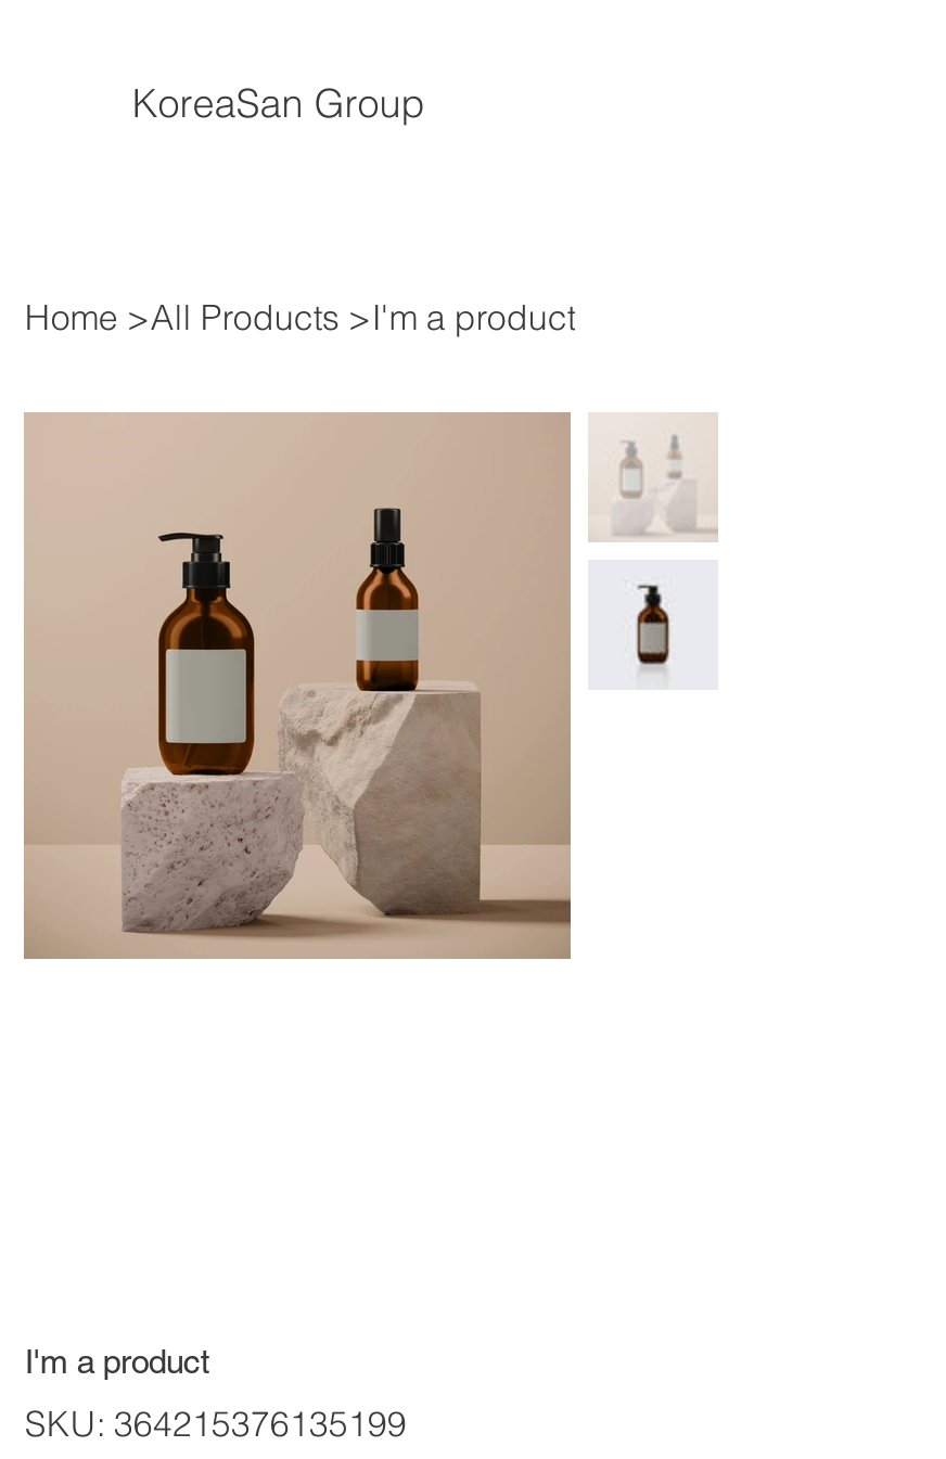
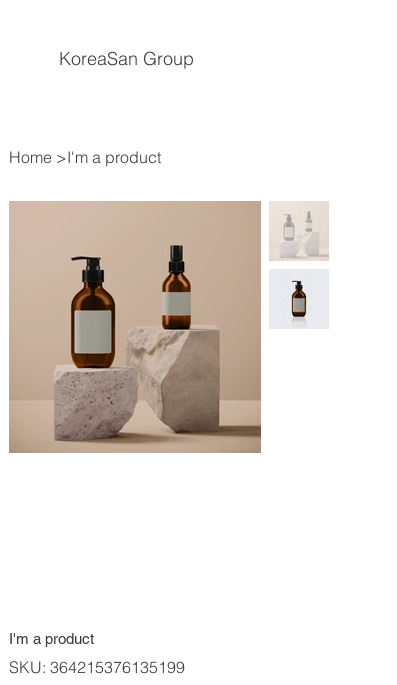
[25,295,576,338] Home >All Products > I'm a product -> [9,147,161,167] Home > I'm a product

